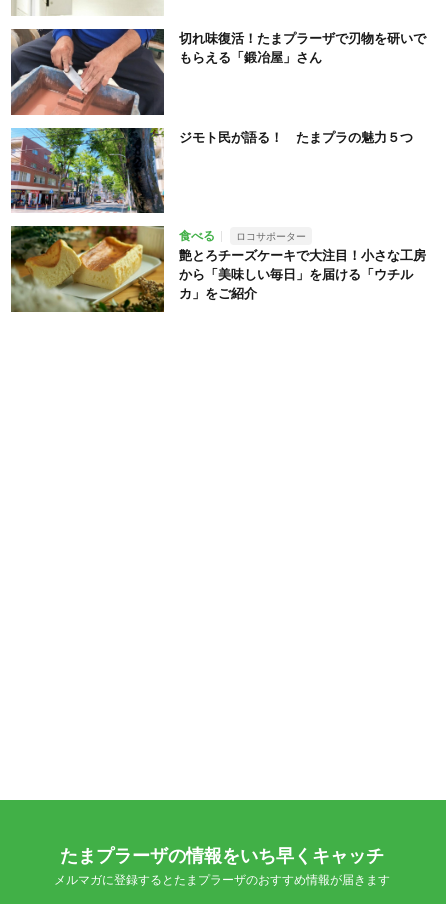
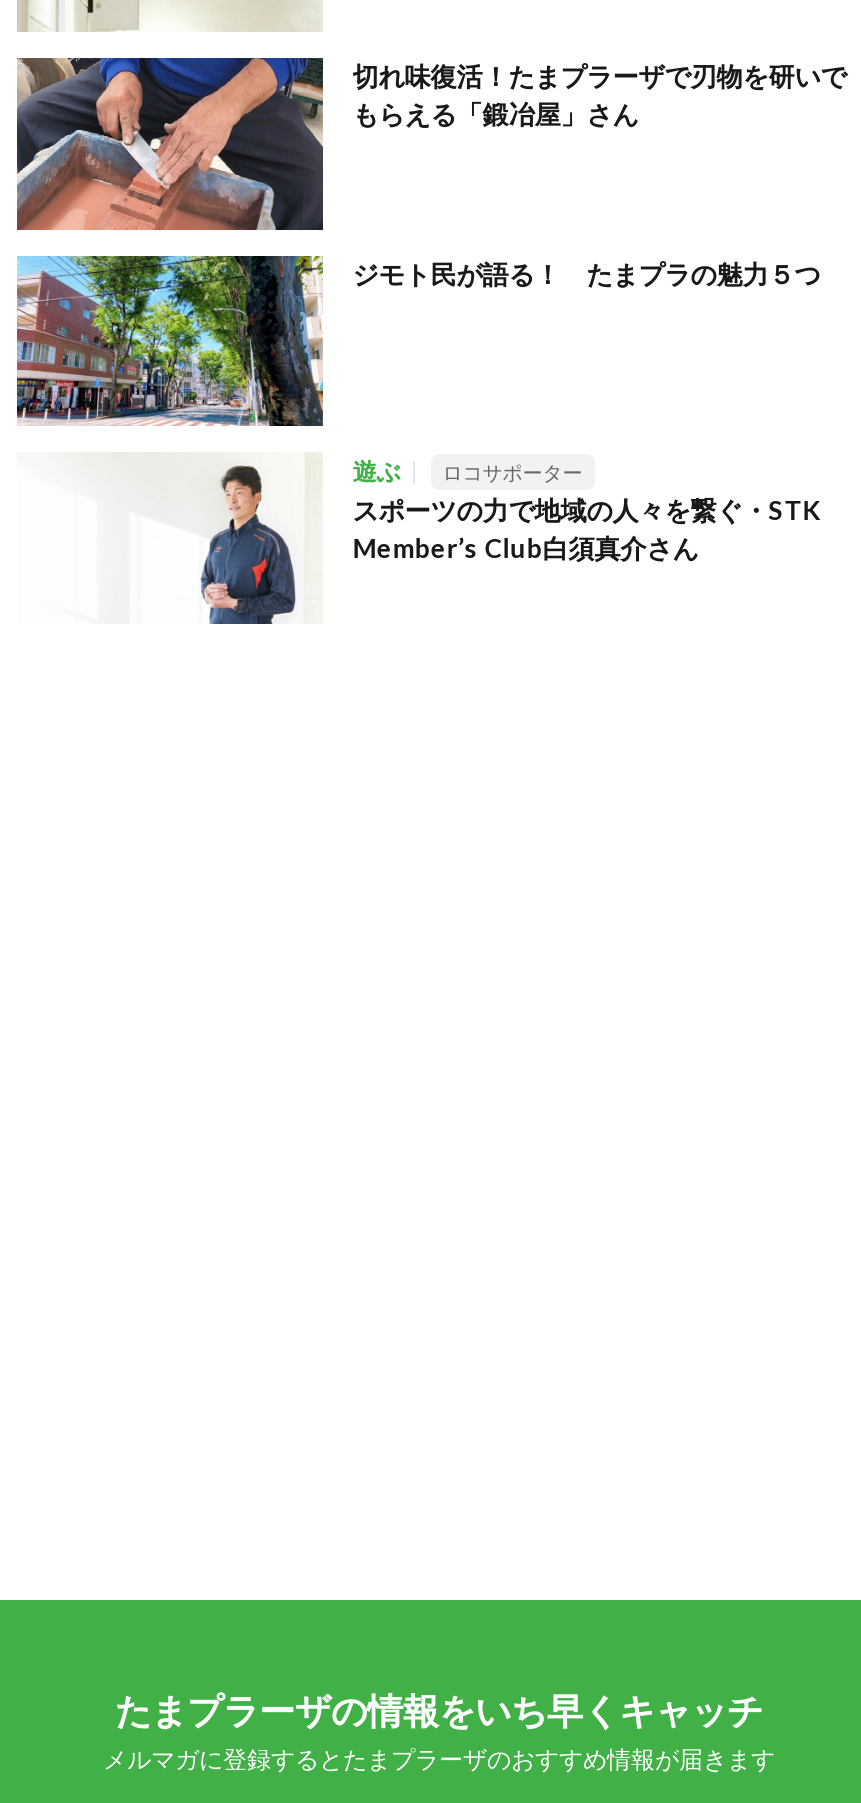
[10,225,215,313] [image] | 食べる -> [17,452,400,626] [image] | 遊ぶ
[179,247,426,301] 艶とろチーズケーキで大注目！小さな工房 | から「美味しい毎日」を届ける「ウチル | カ」をご紹介 -> [352,494,820,564] スポーツの力で地域の人々を繋ぐ・STK | Member’s Club白須真介さん

